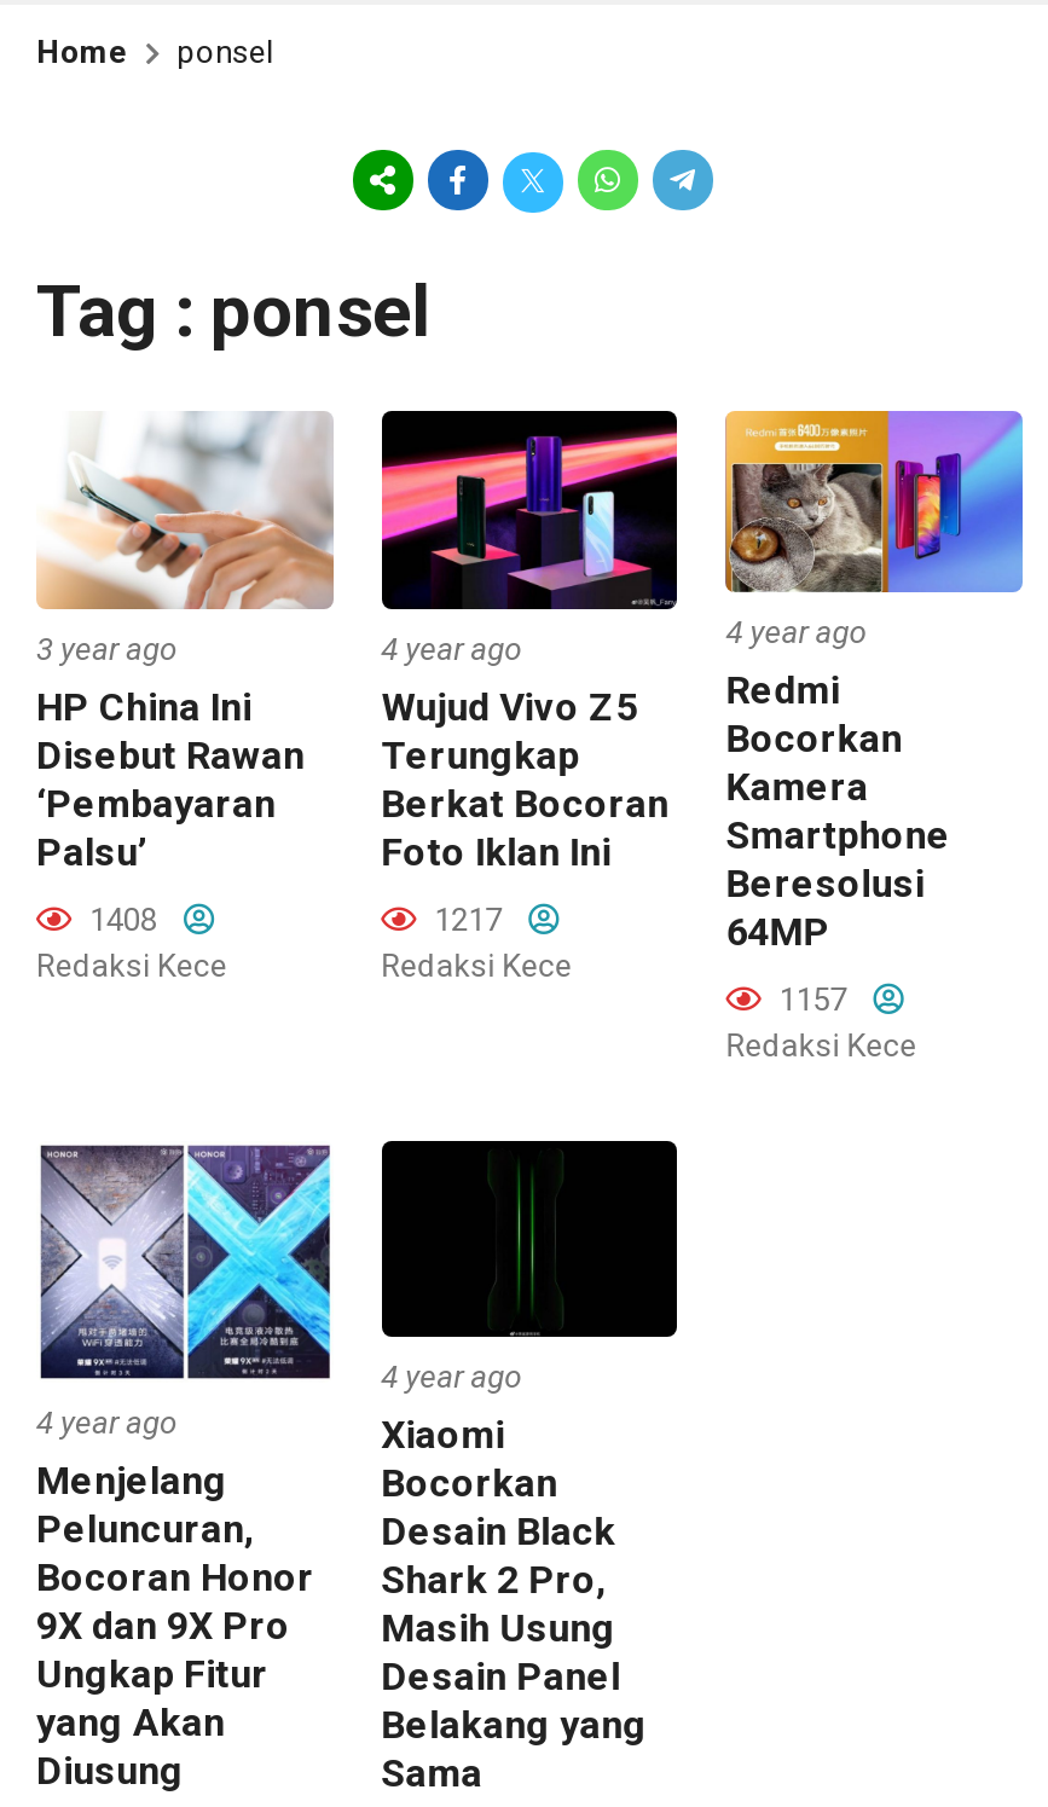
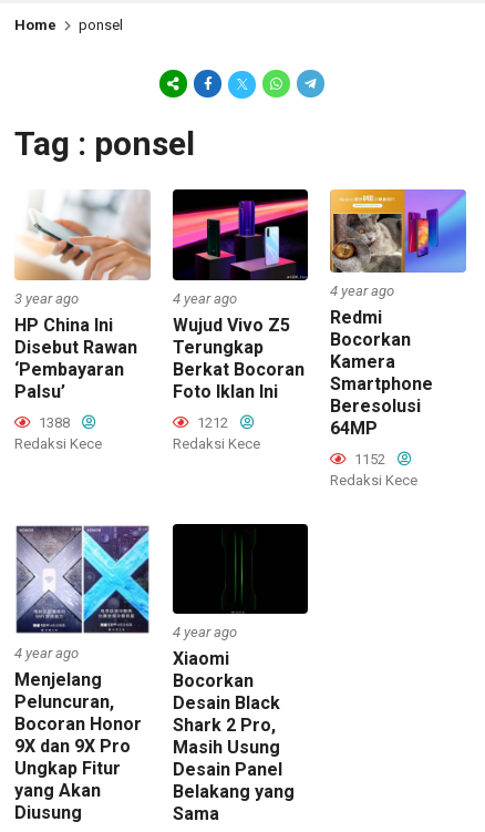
[82,901,157,937] 1408 -> [35,415,70,431] 1388
[427,901,502,937] 1217 -> [193,414,228,431] 1212
[772,982,847,1018] 1157 -> [351,451,386,468] 1152

